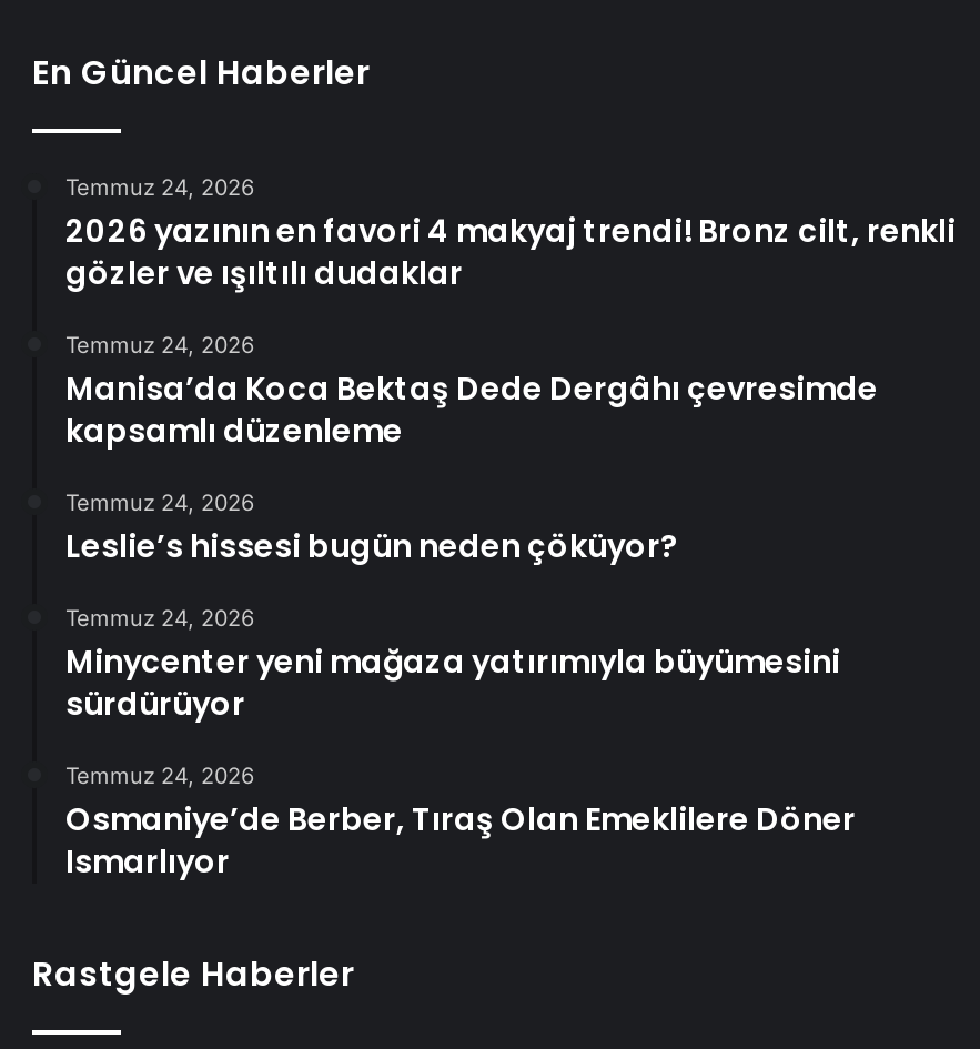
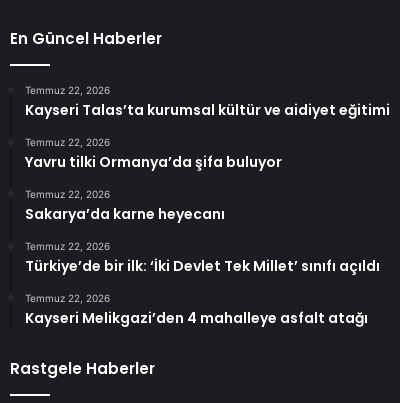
[65,175,956,297] Temmuz 24, 2026 | 2026 yazının en favori 4 makyaj trendi! Bronz cilt, renkli | gözler ve ışıltılı dudaklar -> [25,84,390,120] Temmuz 22, 2026 | Kayseri Talas’ta kurumsal kültür ve aidiyet eğitimi
[65,332,878,454] Temmuz 24, 2026 | Manisa’da Koca Bektaş Dede Dergâhı çevresimde | kapsamlı düzenleme -> [25,136,282,172] Temmuz 22, 2026 | Yavru tilki Ormanya’da şifa buluyor
[65,490,678,570] Temmuz 24, 2026 | Leslie’s hissesi bugün neden çöküyor? -> [25,188,225,224] Temmuz 22, 2026 | Sakarya’da karne heyecanı
[65,605,840,727] Temmuz 24, 2026 | Minycenter yeni mağaza yatırımıyla büyümesini | sürdürüyor -> [25,240,380,276] Temmuz 22, 2026 | Türkiye’de bir ilk: ‘İki Devlet Tek Millet’ sınıfı açıldı
[65,763,856,885] Temmuz 24, 2026 | Osmaniye’de Berber, Tıraş Olan Emeklilere Döner | Ismarlıyor -> [25,292,368,328] Temmuz 22, 2026 | Kayseri Melikgazi’den 4 mahalleye asfalt atağı

